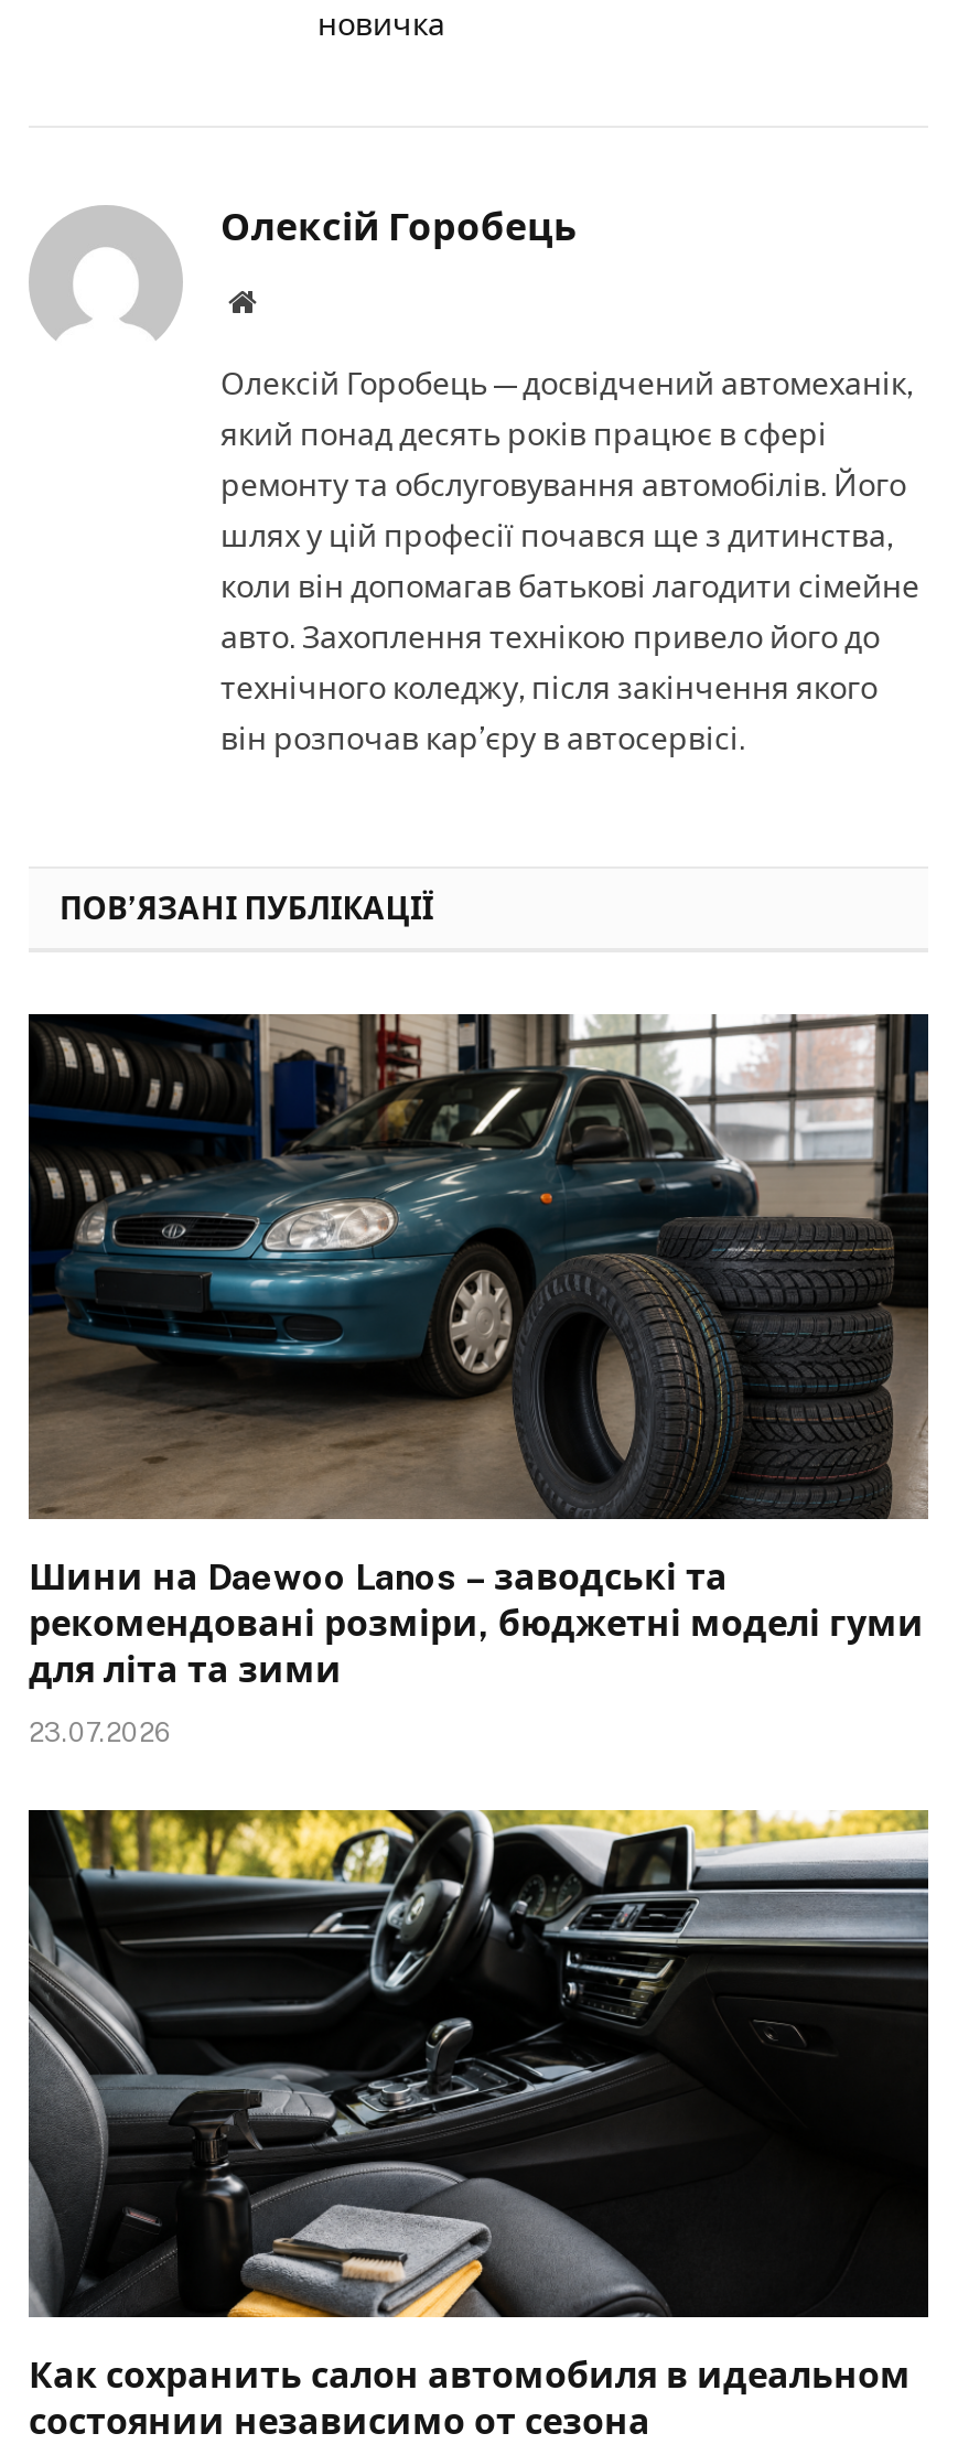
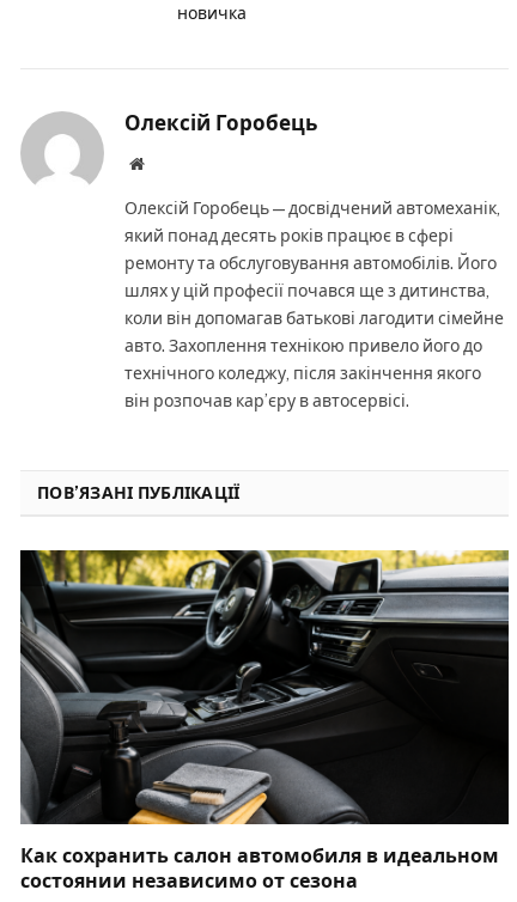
[29,1012,930,1749] [image] | Шини на Daewoo Lanos – заводські та | рекомендовані розміри, бюджетні моделі гуми | для літа та зими | 23.07.2026 -> none

